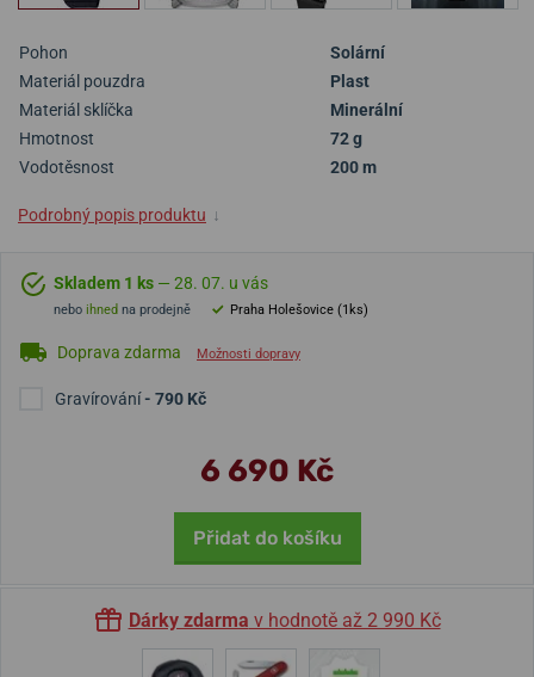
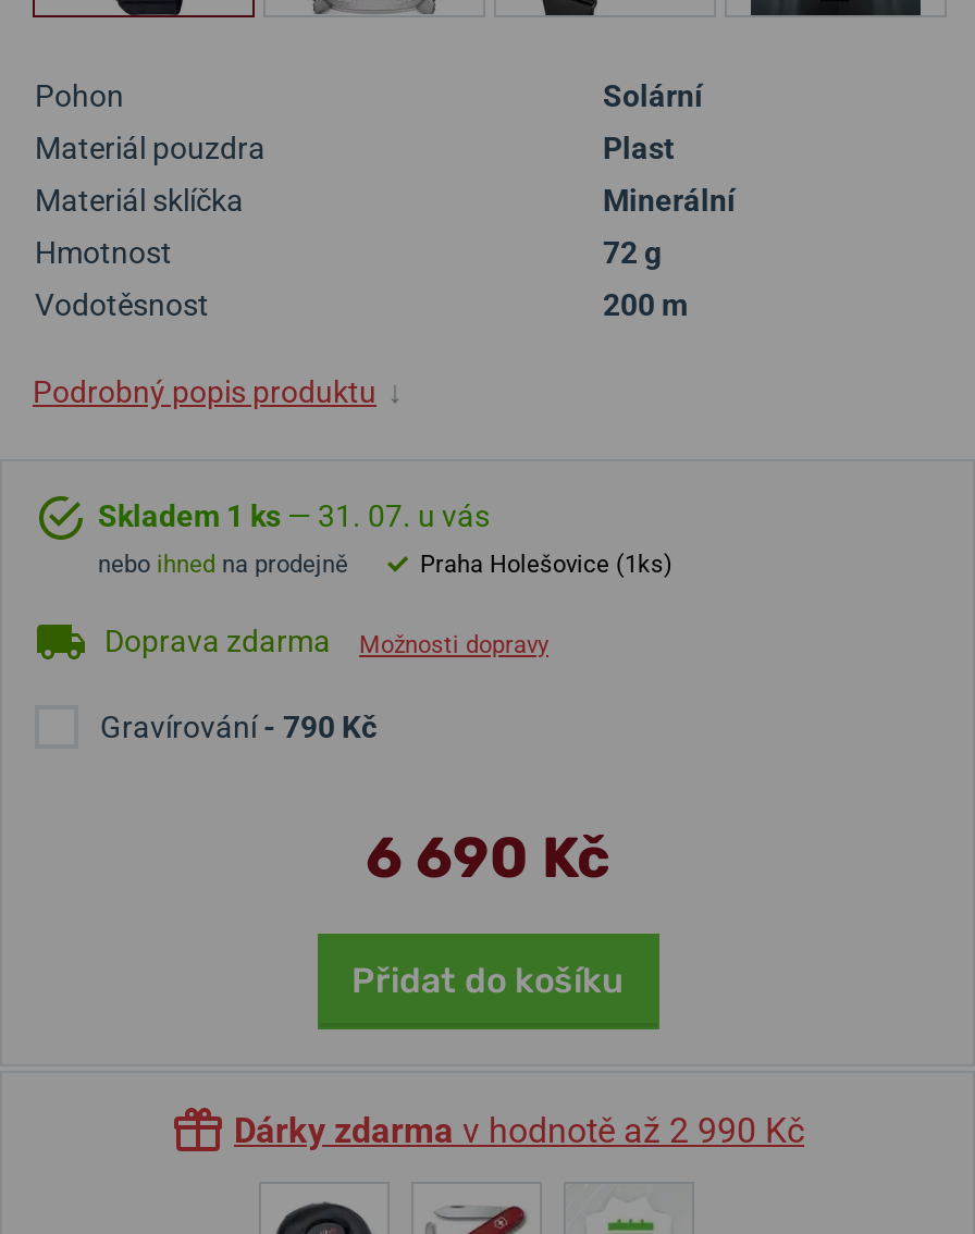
[54,273,268,293] Skladem 1 ks — 28. 07. u vás -> [98,498,490,533] Skladem 1 ks — 31. 07. u vás

